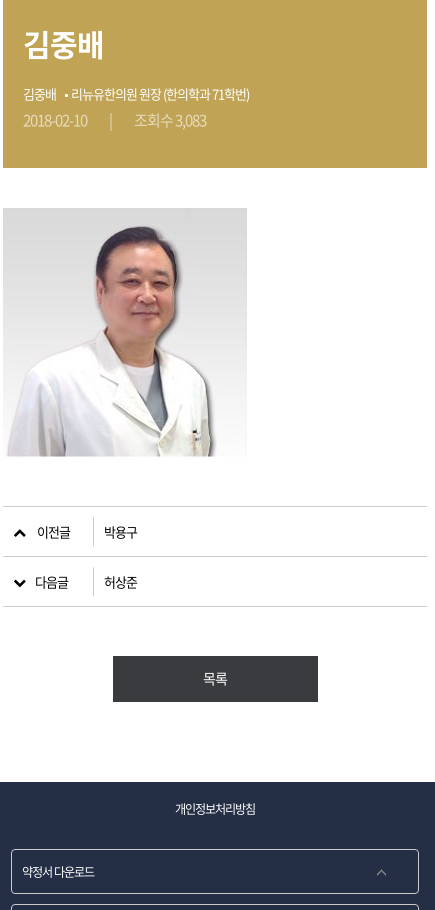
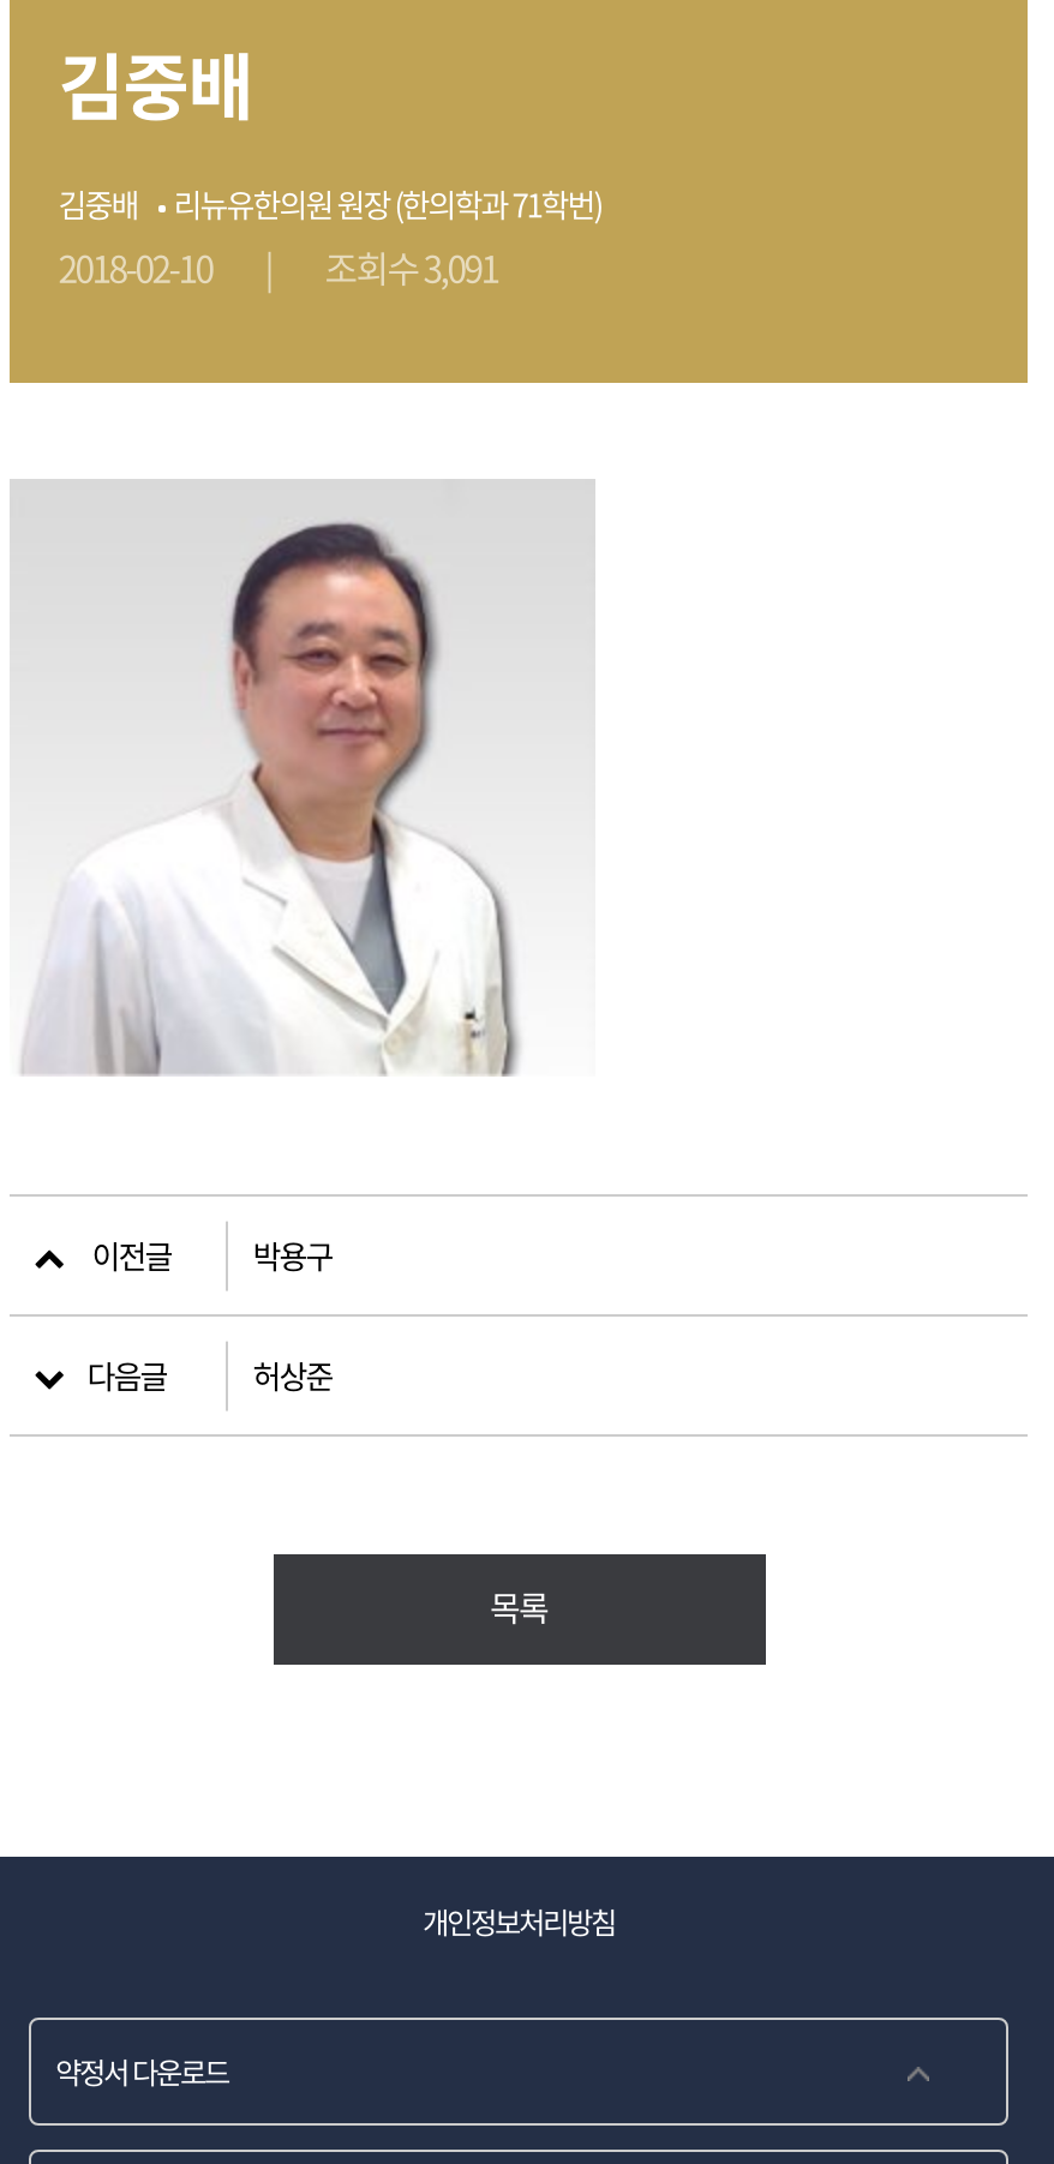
[134,109,206,131] 조회수 3,083 -> [325,241,497,294] 조회수 3,091

